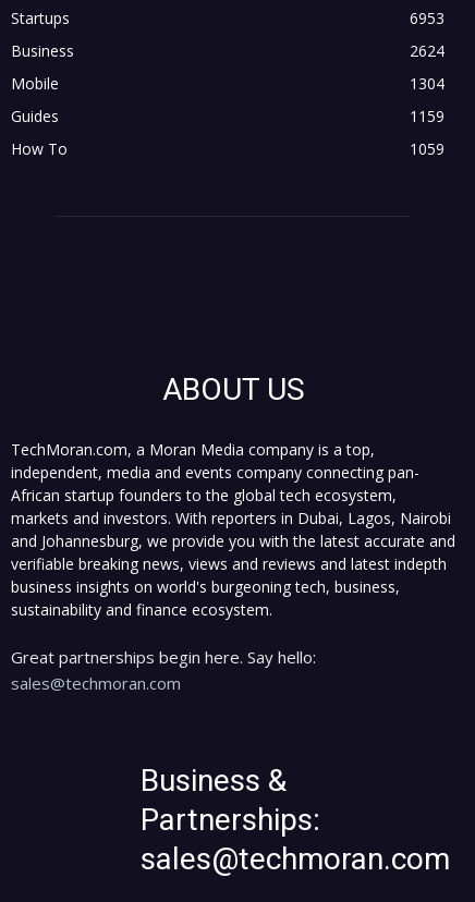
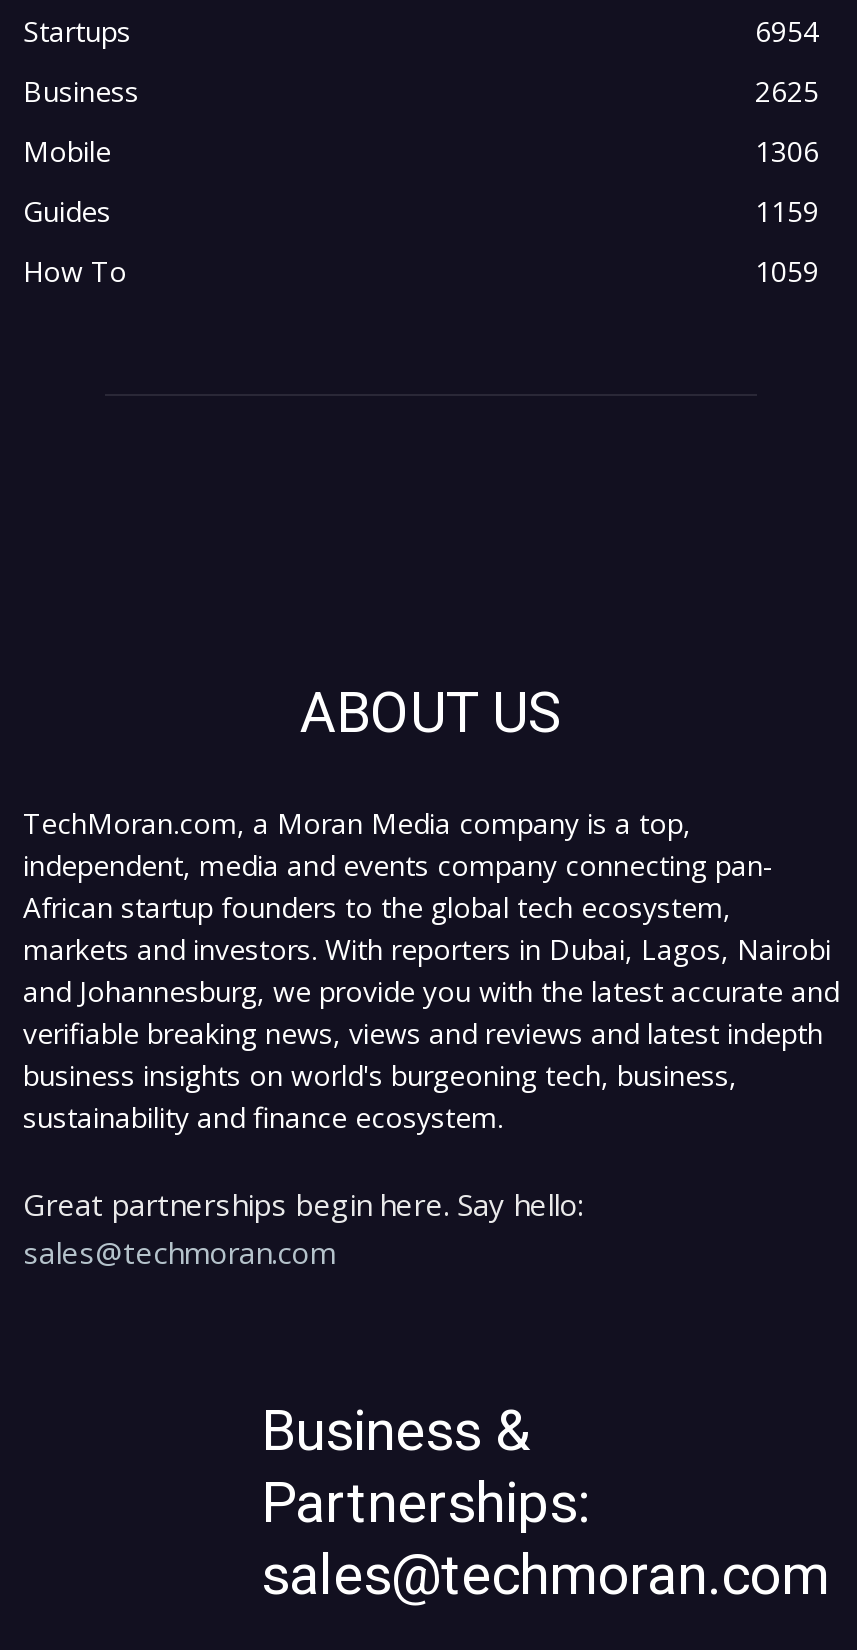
[410,7,444,28] 6953 -> [755,12,819,50] 6954
[410,40,444,61] 2624 -> [755,72,819,110] 2625
[410,73,444,93] 1304 -> [755,132,819,170] 1306

